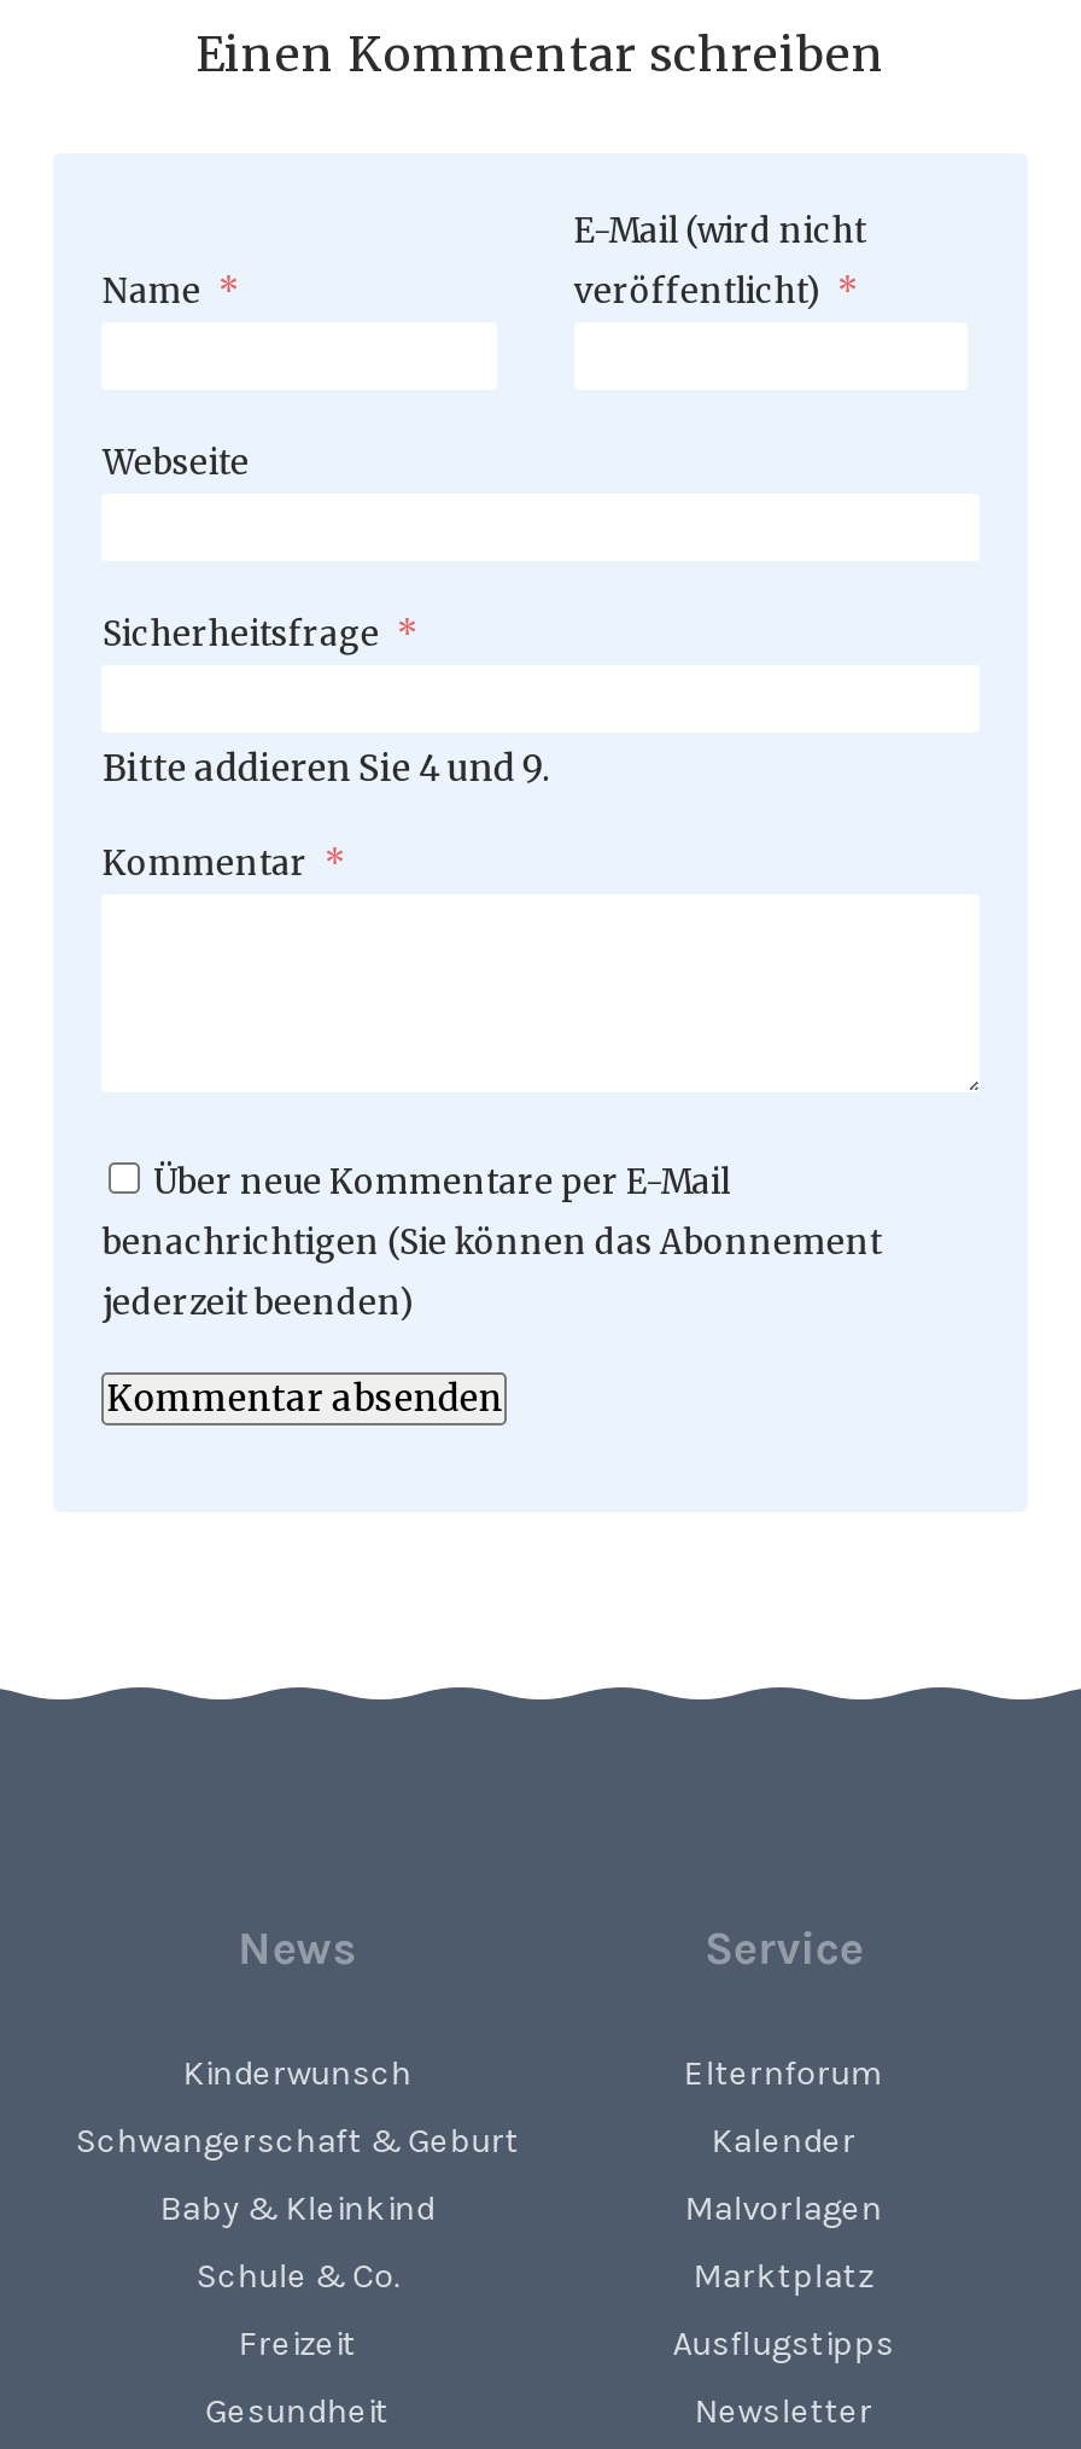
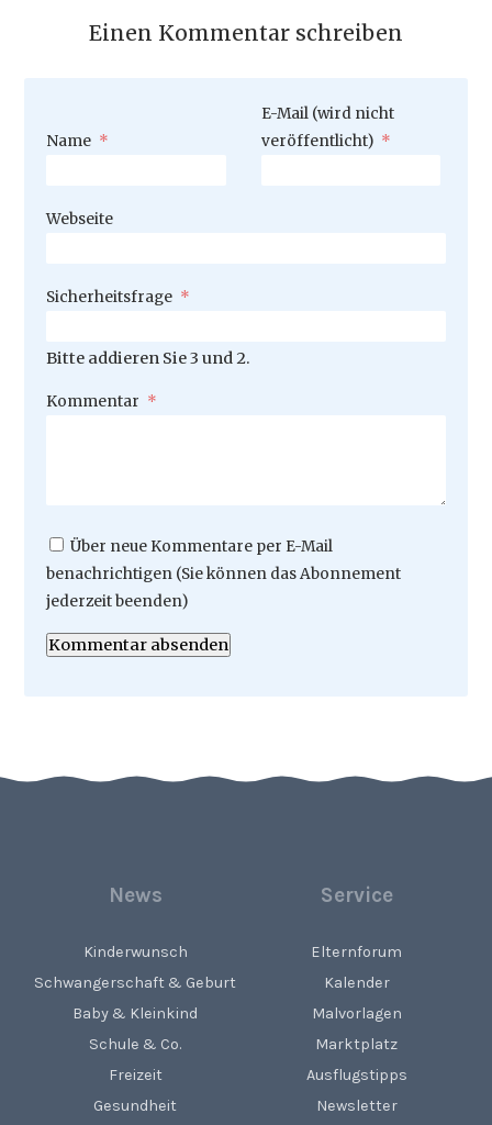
[102,747,551,790] Bitte addieren Sie 4 und 9. -> [47,348,251,368] Bitte addieren Sie 3 und 2.

